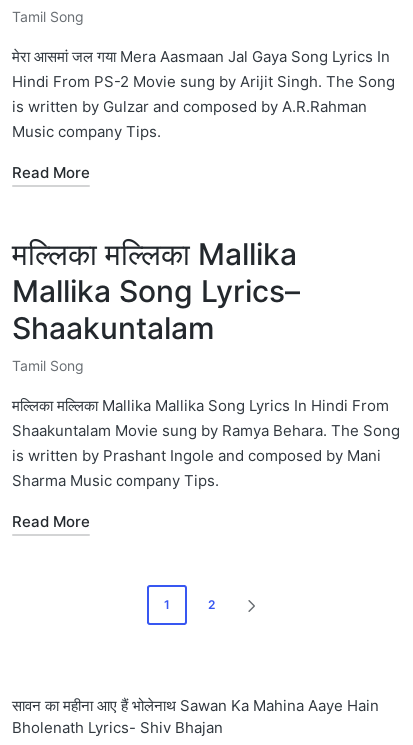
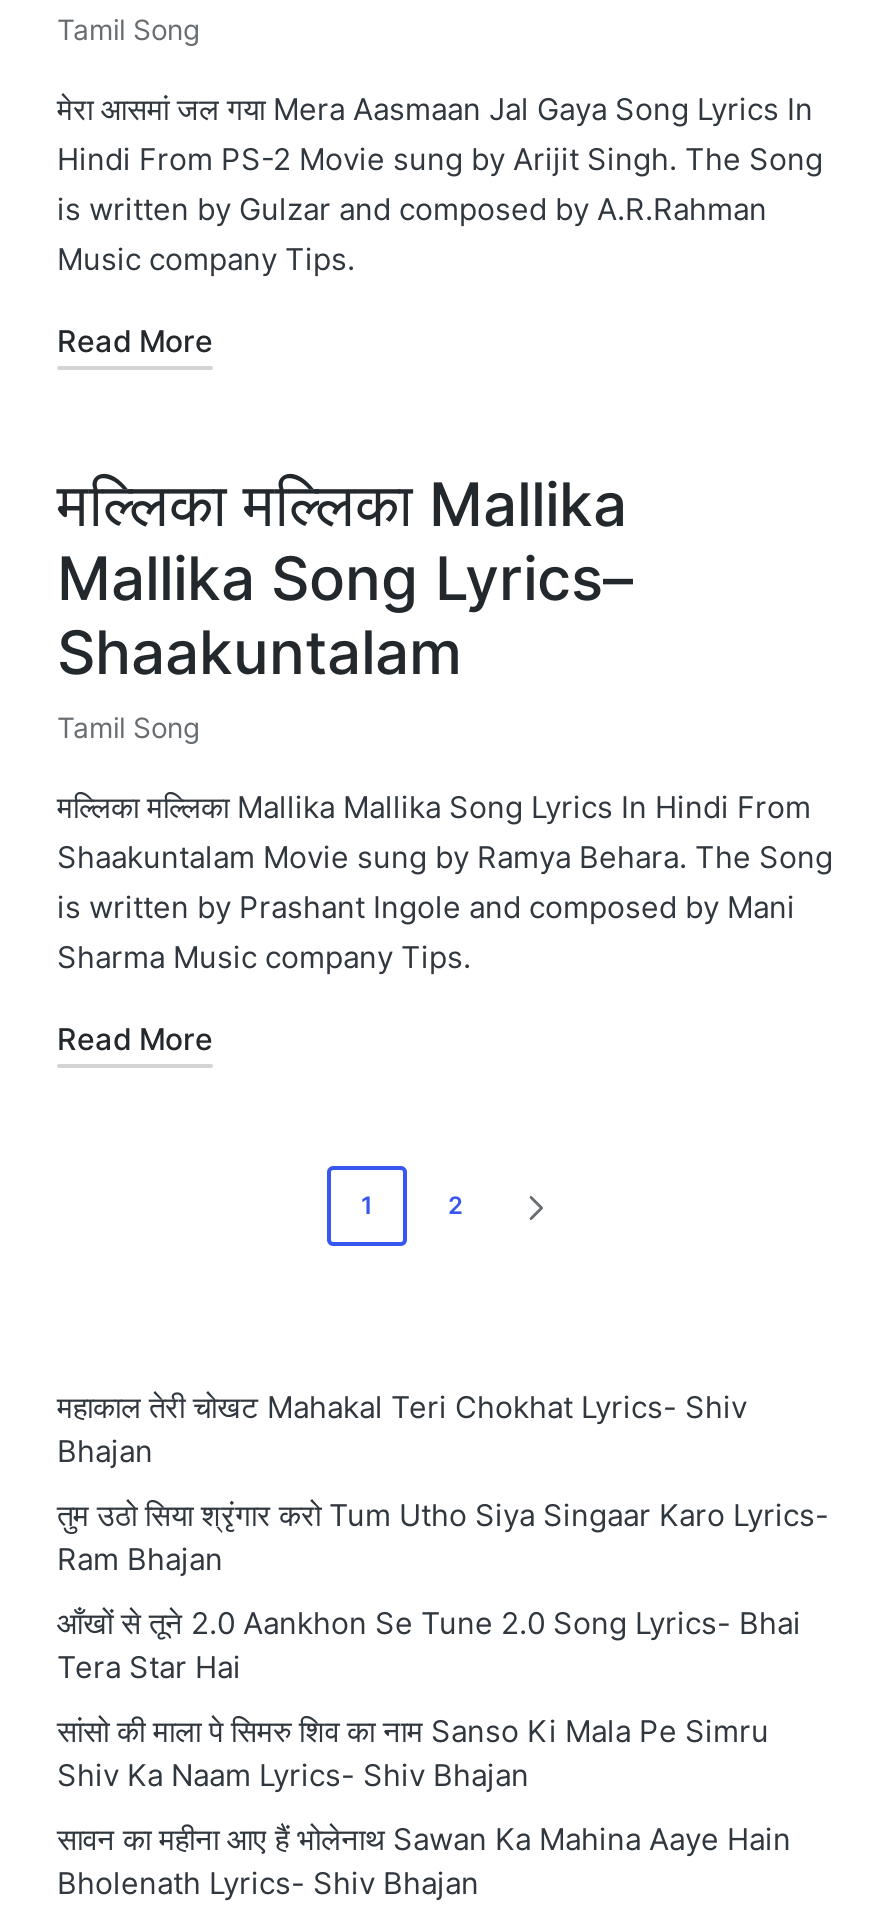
none -> [57,1388,829,1794] महाकाल तेरी चोखट Mahakal Teri Chokhat Lyrics- Shiv | Bhajan | तुम उठो सिया श्रृंगार करो Tum Utho Siya Singaar Karo Lyrics- | Ram Bhajan | आँखों से तूने 2.0 Aankhon Se Tune 2.0 Song Lyrics- Bhai | Tera Star Hai | सांसो की माला पे सिमरु शिव का नाम Sanso Ki Mala Pe Simru | Shiv Ka Naam Lyrics- Shiv Bhajan

